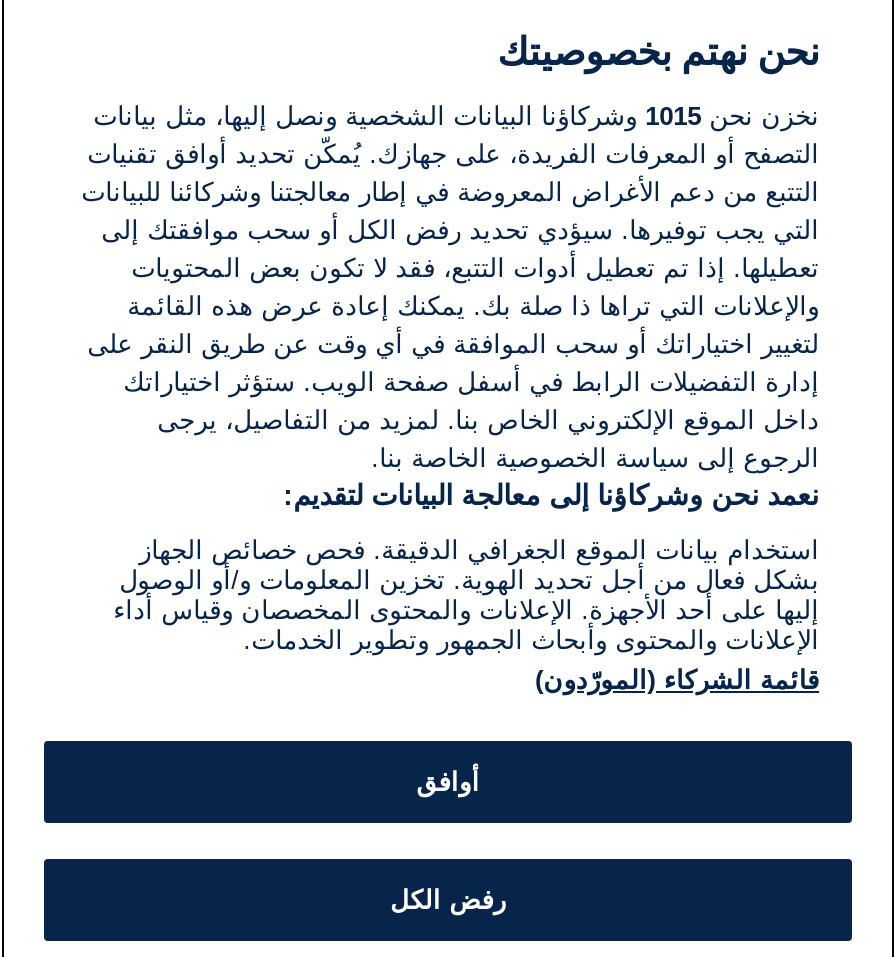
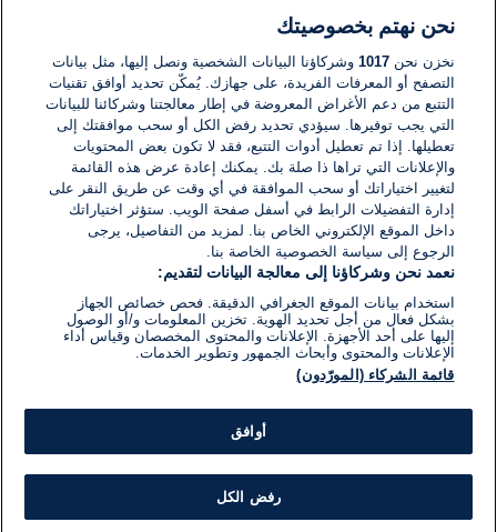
[93,101,819,131] نخزن نحن 1015 وشركاؤنا البيانات الشخصية ونصل إليها، مثل بيانات -> [52,53,454,70] نخزن نحن 1017 وشركاؤنا البيانات الشخصية ونصل إليها، مثل بيانات

